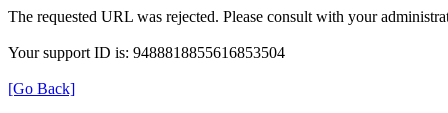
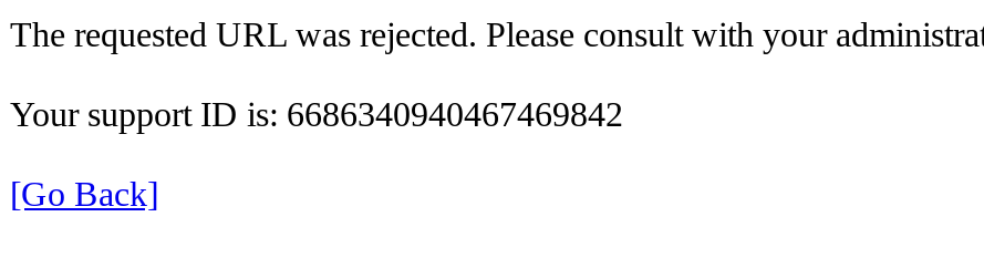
[8,44,285,61] Your support ID is: 9488818855616853504 -> [10,95,623,133] Your support ID is: 6686340940467469842

